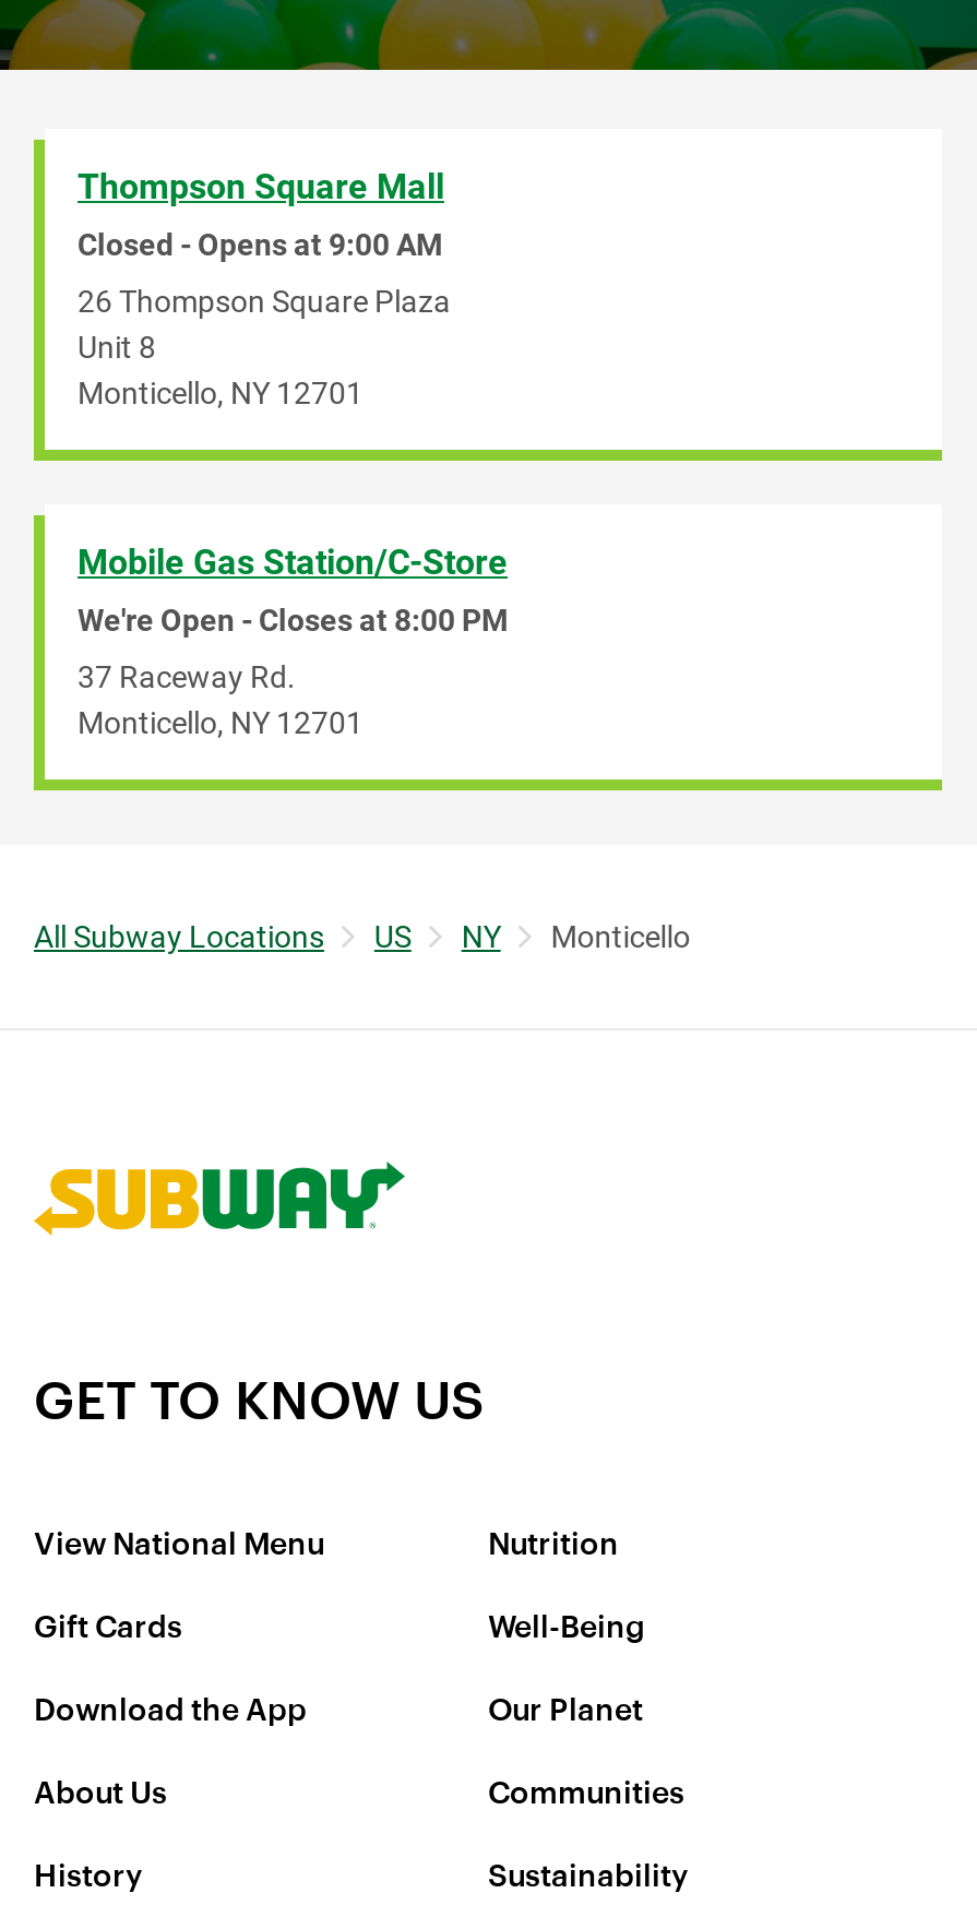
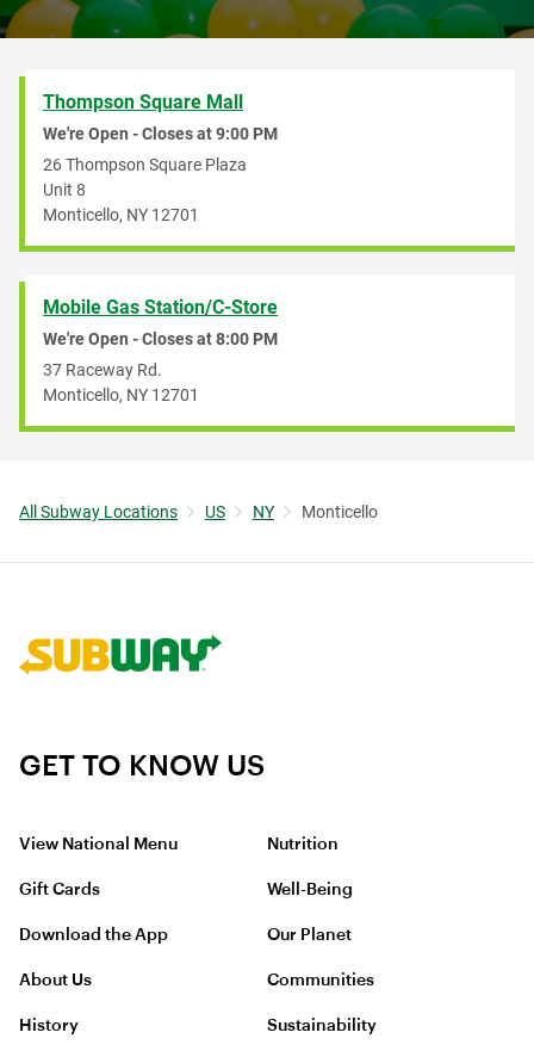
[78,227,442,262] Closed - Opens at 9:00 AM -> [43,124,278,143] We're Open - Closes at 9:00 PM

